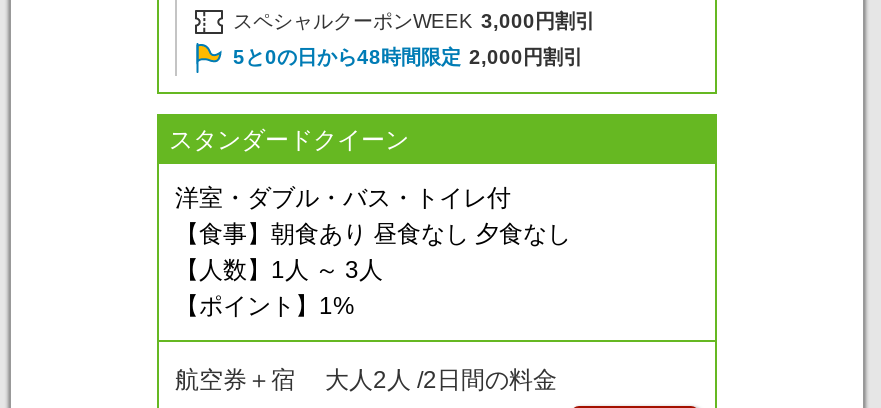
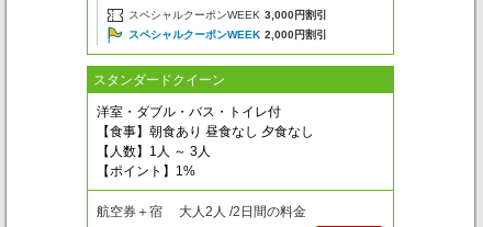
[233,45,583,67] 5と0の日から48時間限定 2,000円割引 -> [128,28,327,40] スペシャルクーポンWEEK 2,000円割引

